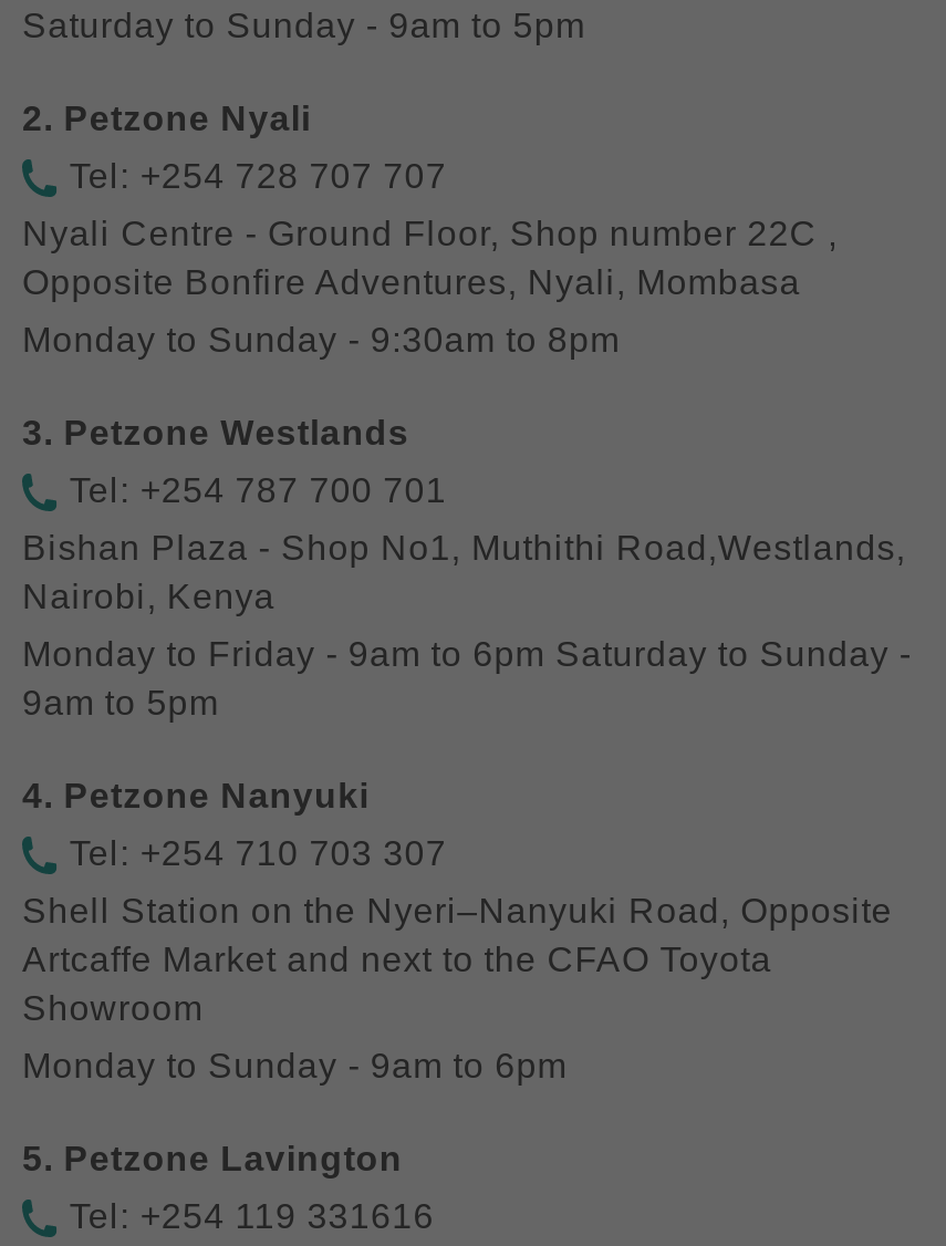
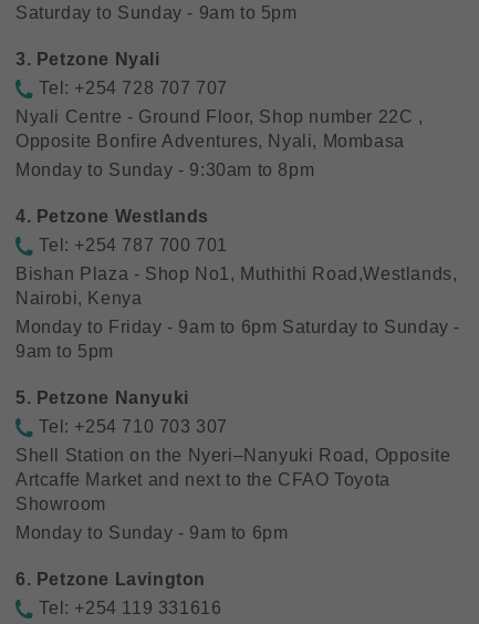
[22,100,311,137] 2. Petzone Nyali -> [15,50,160,69] 3. Petzone Nyali
[22,414,409,451] 3. Petzone Westlands -> [15,207,209,226] 4. Petzone Westlands
[22,777,369,814] 4. Petzone Nanyuki -> [15,388,189,407] 5. Petzone Nanyuki
[22,1140,403,1177] 5. Petzone Lavington -> [15,570,206,589] 6. Petzone Lavington

